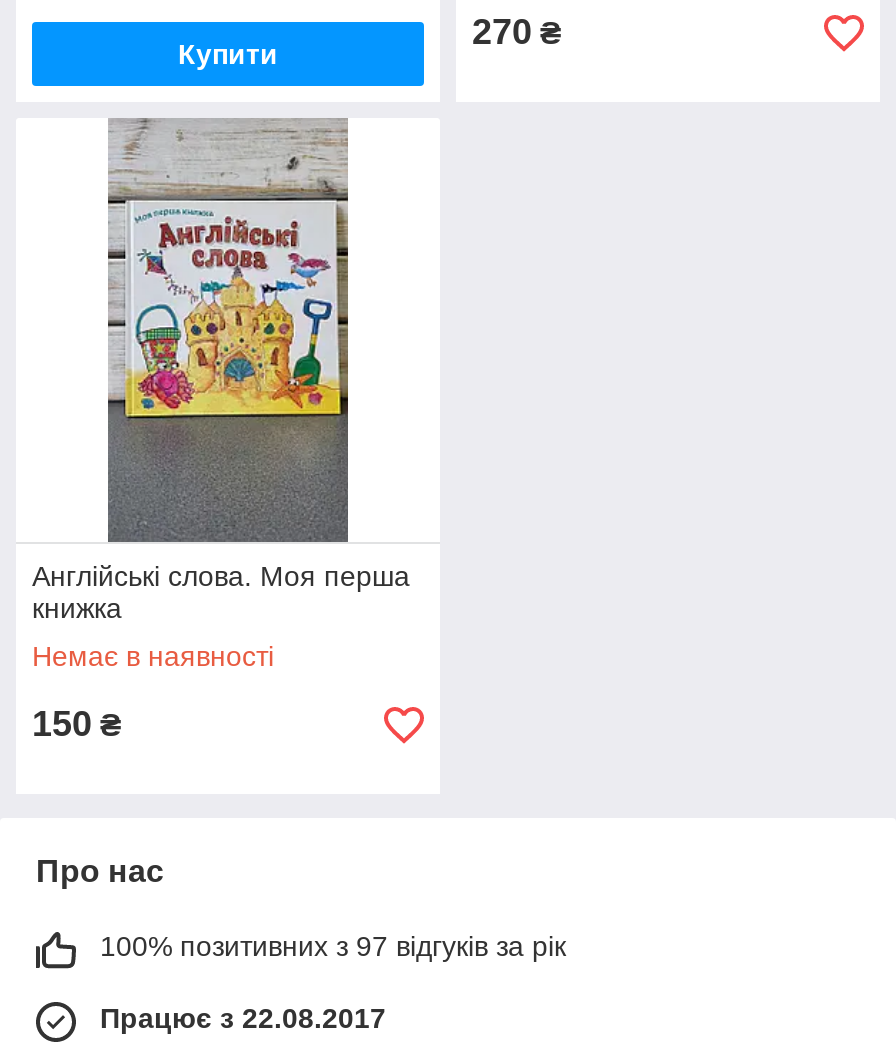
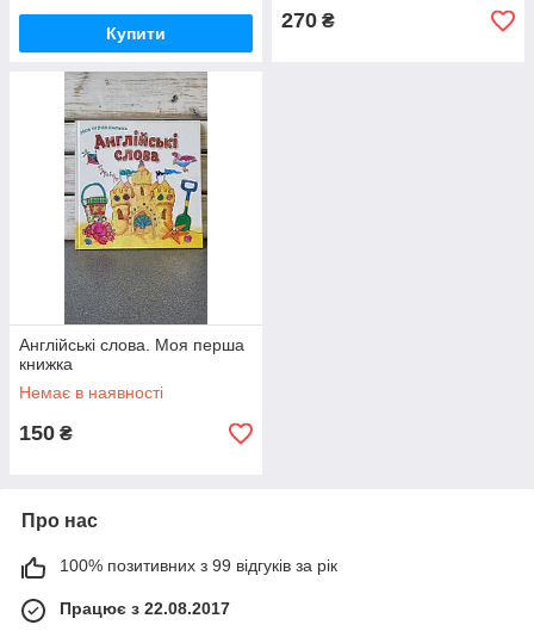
[100,930,566,962] 100% позитивних з 97 відгуків за рік -> [60,556,337,575] 100% позитивних з 99 відгуків за рік

